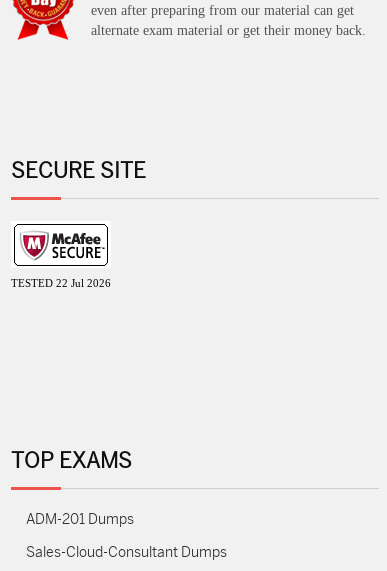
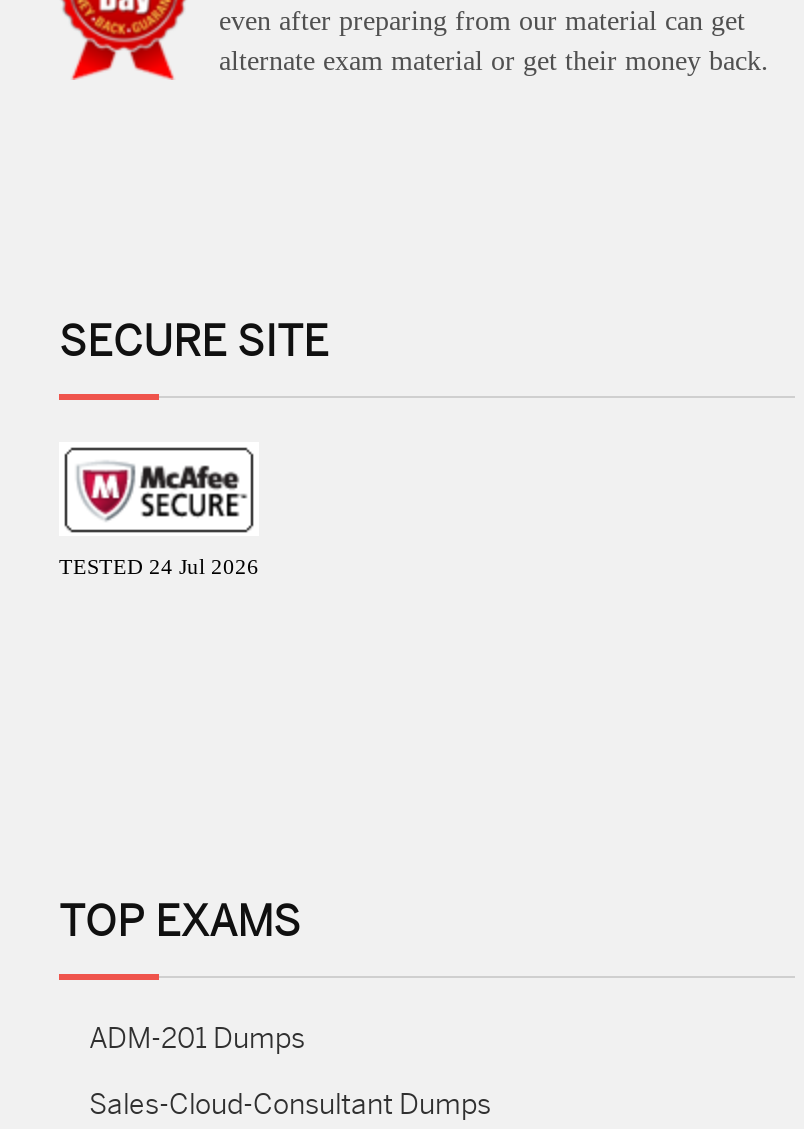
[11,277,111,289] TESTED 22 Jul 2026 -> [59,554,259,578] TESTED 24 Jul 2026

